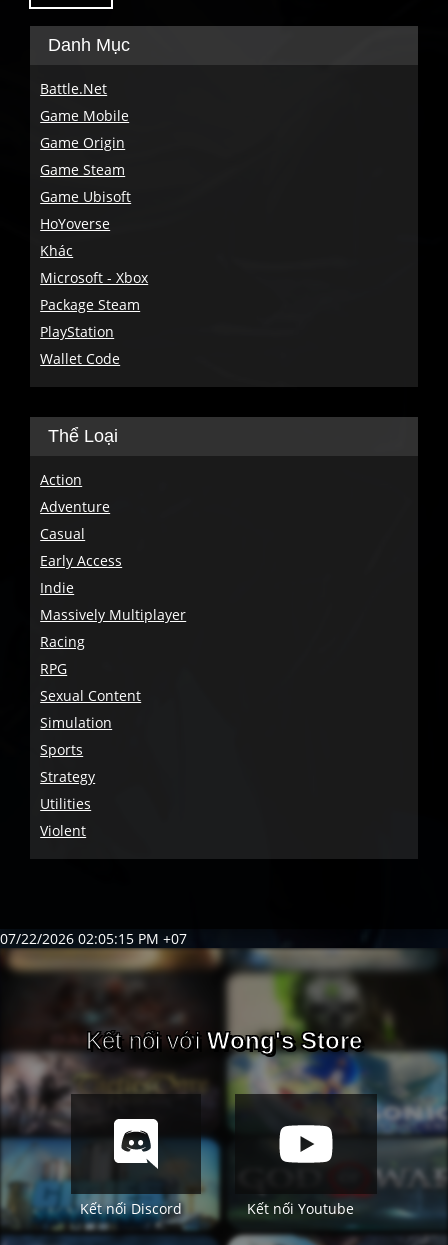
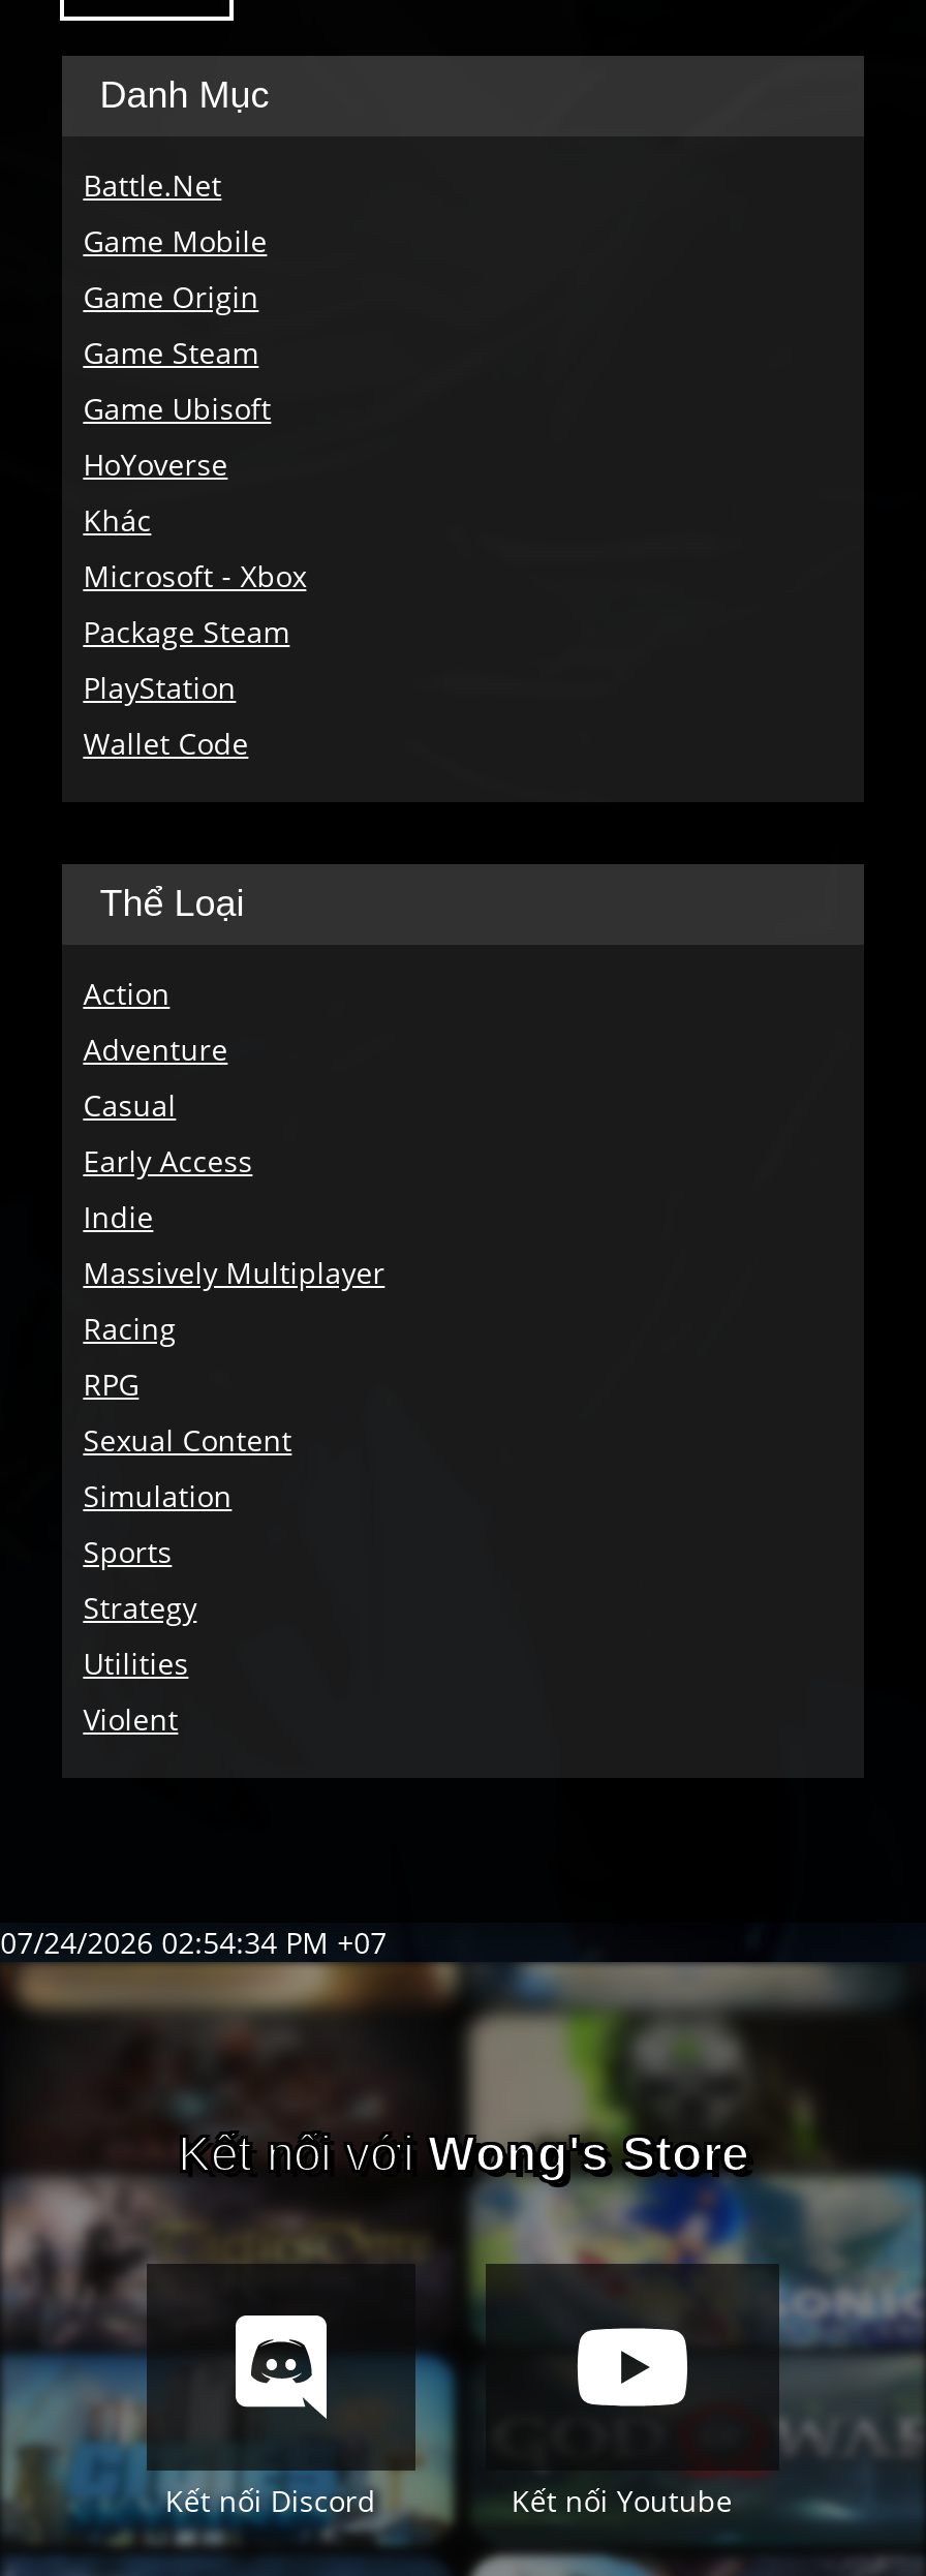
[0,929,187,948] 07/22/2026 02:05:15 PM +07 -> [0,1924,387,1963] 07/24/2026 02:54:34 PM +07

